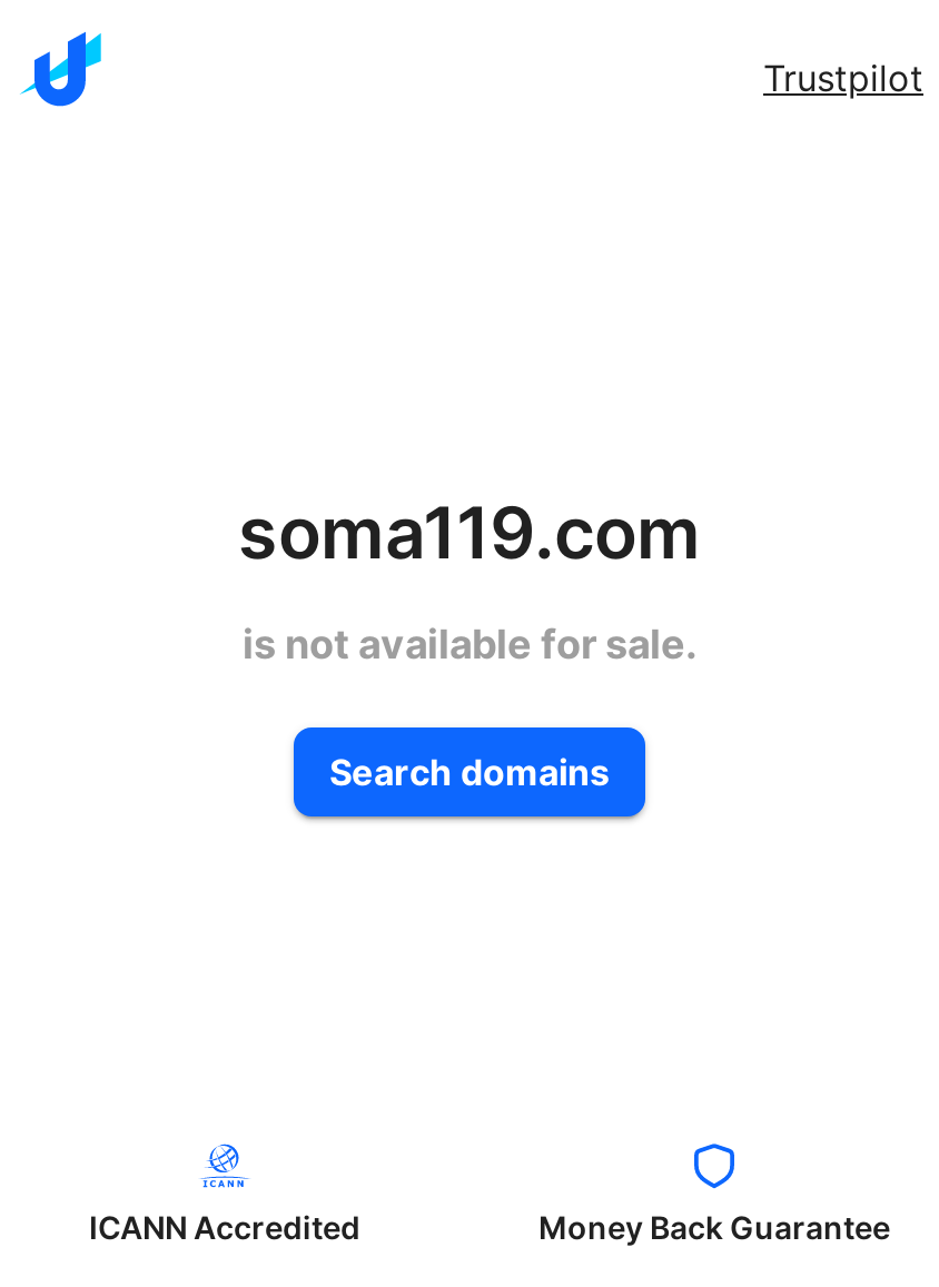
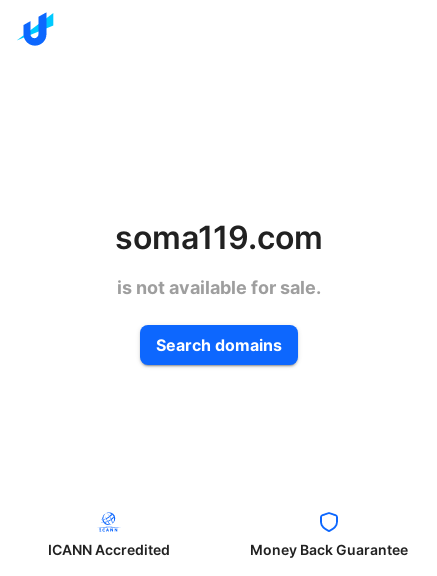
[763,56,923,100] Trustpilot -> none

